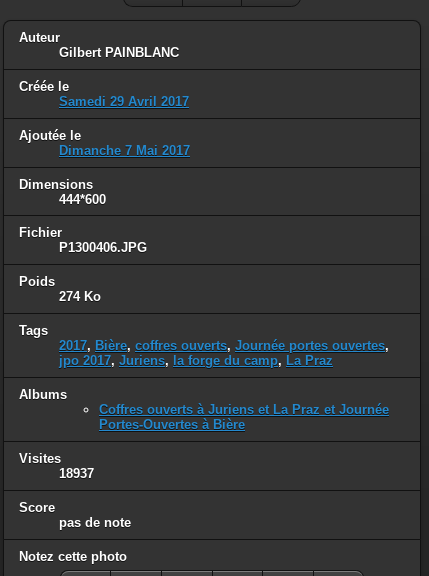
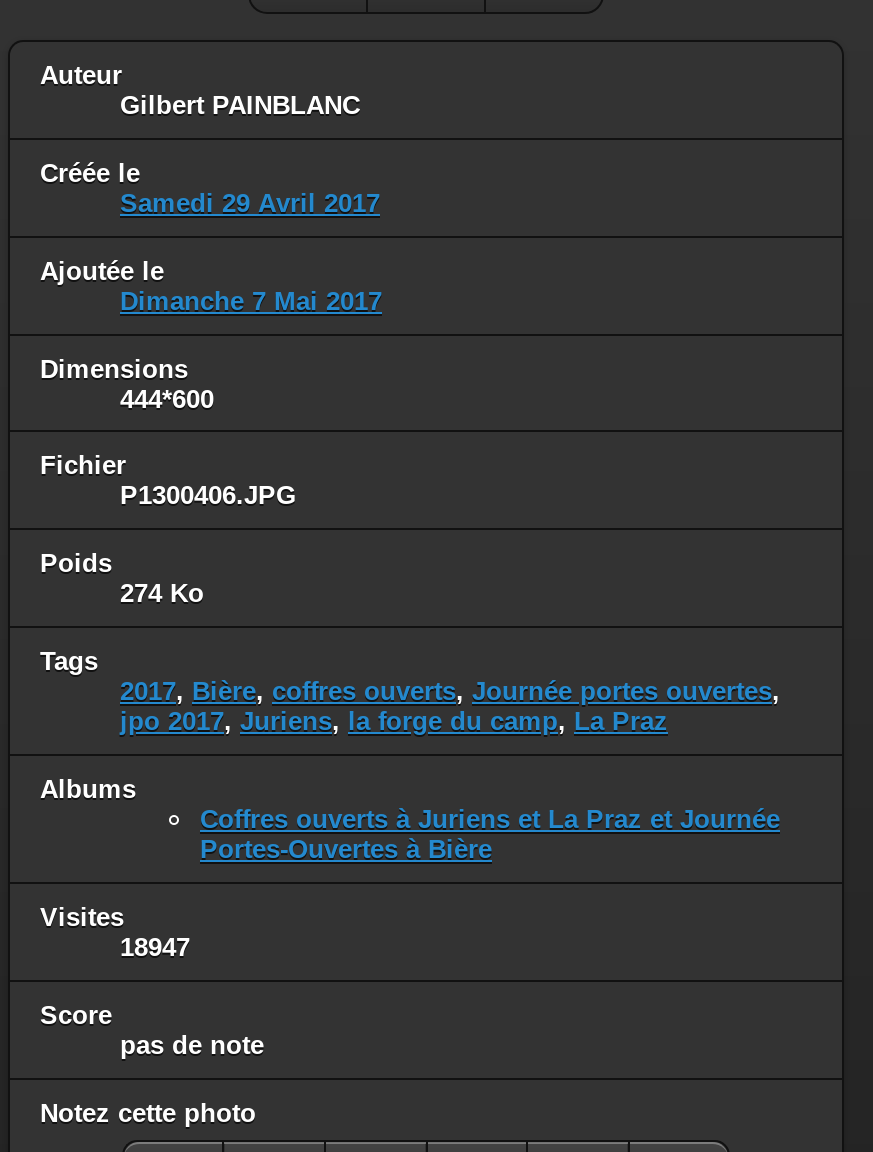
[59,466,94,481] 18937 -> [120,932,190,962] 18947

